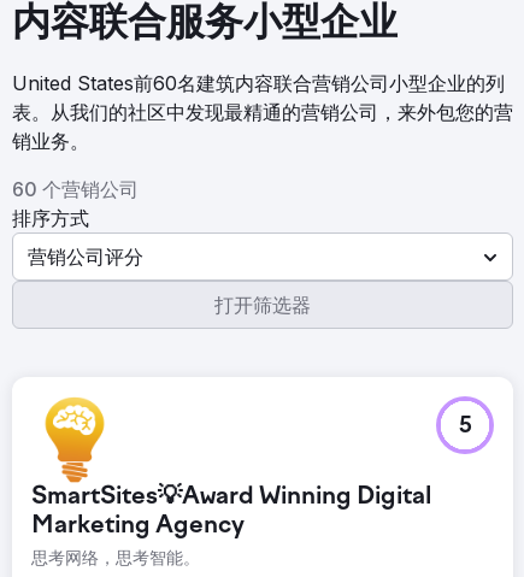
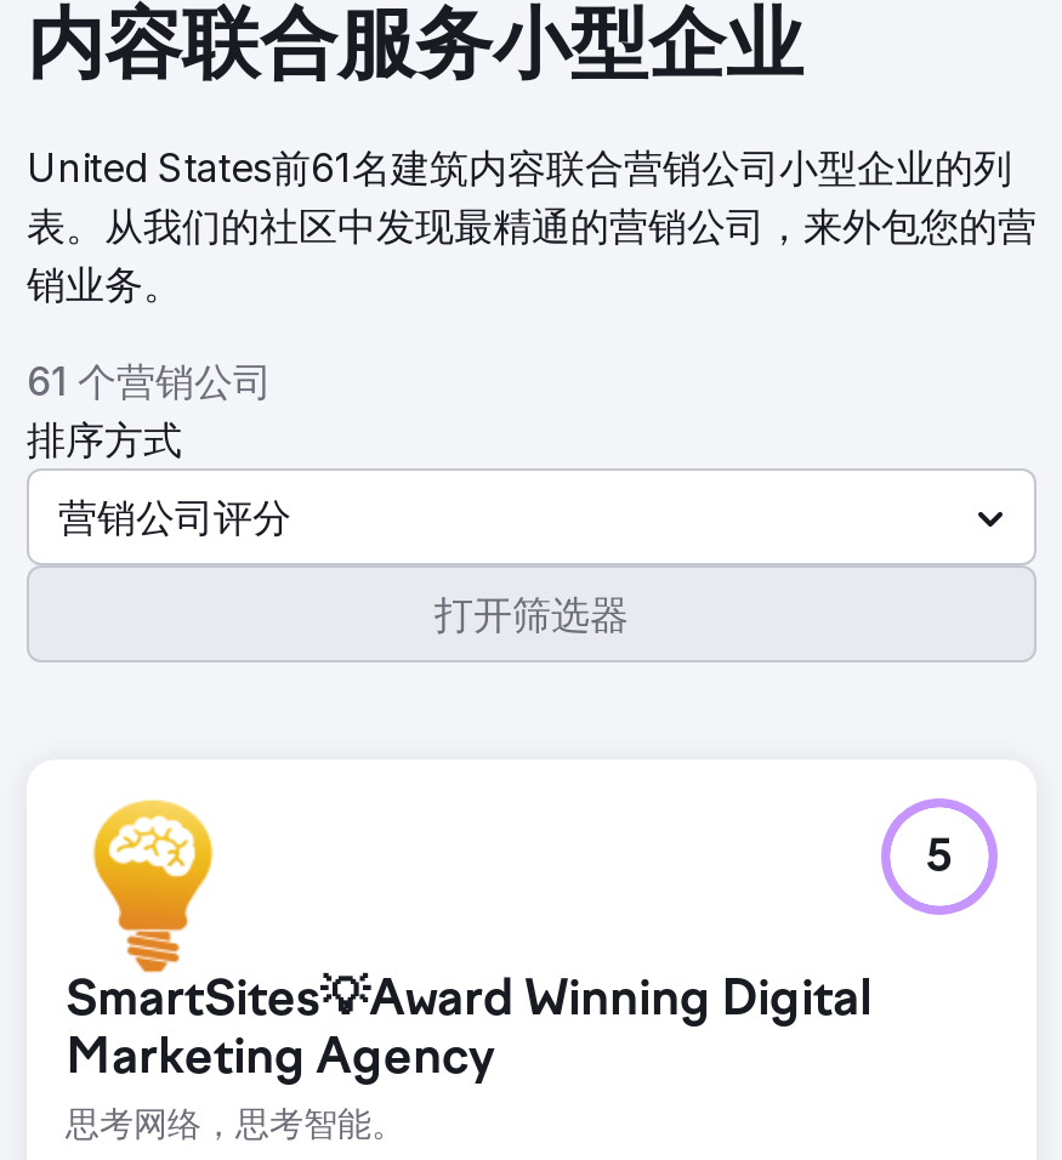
[12,71,505,95] United States前60名建筑内容联合营销公司小型企业的列 -> [27,143,1012,192] United States前61名建筑内容联合营销公司小型企业的列
[12,177,139,201] 60 个营销公司 -> [27,357,272,405] 61 个营销公司

